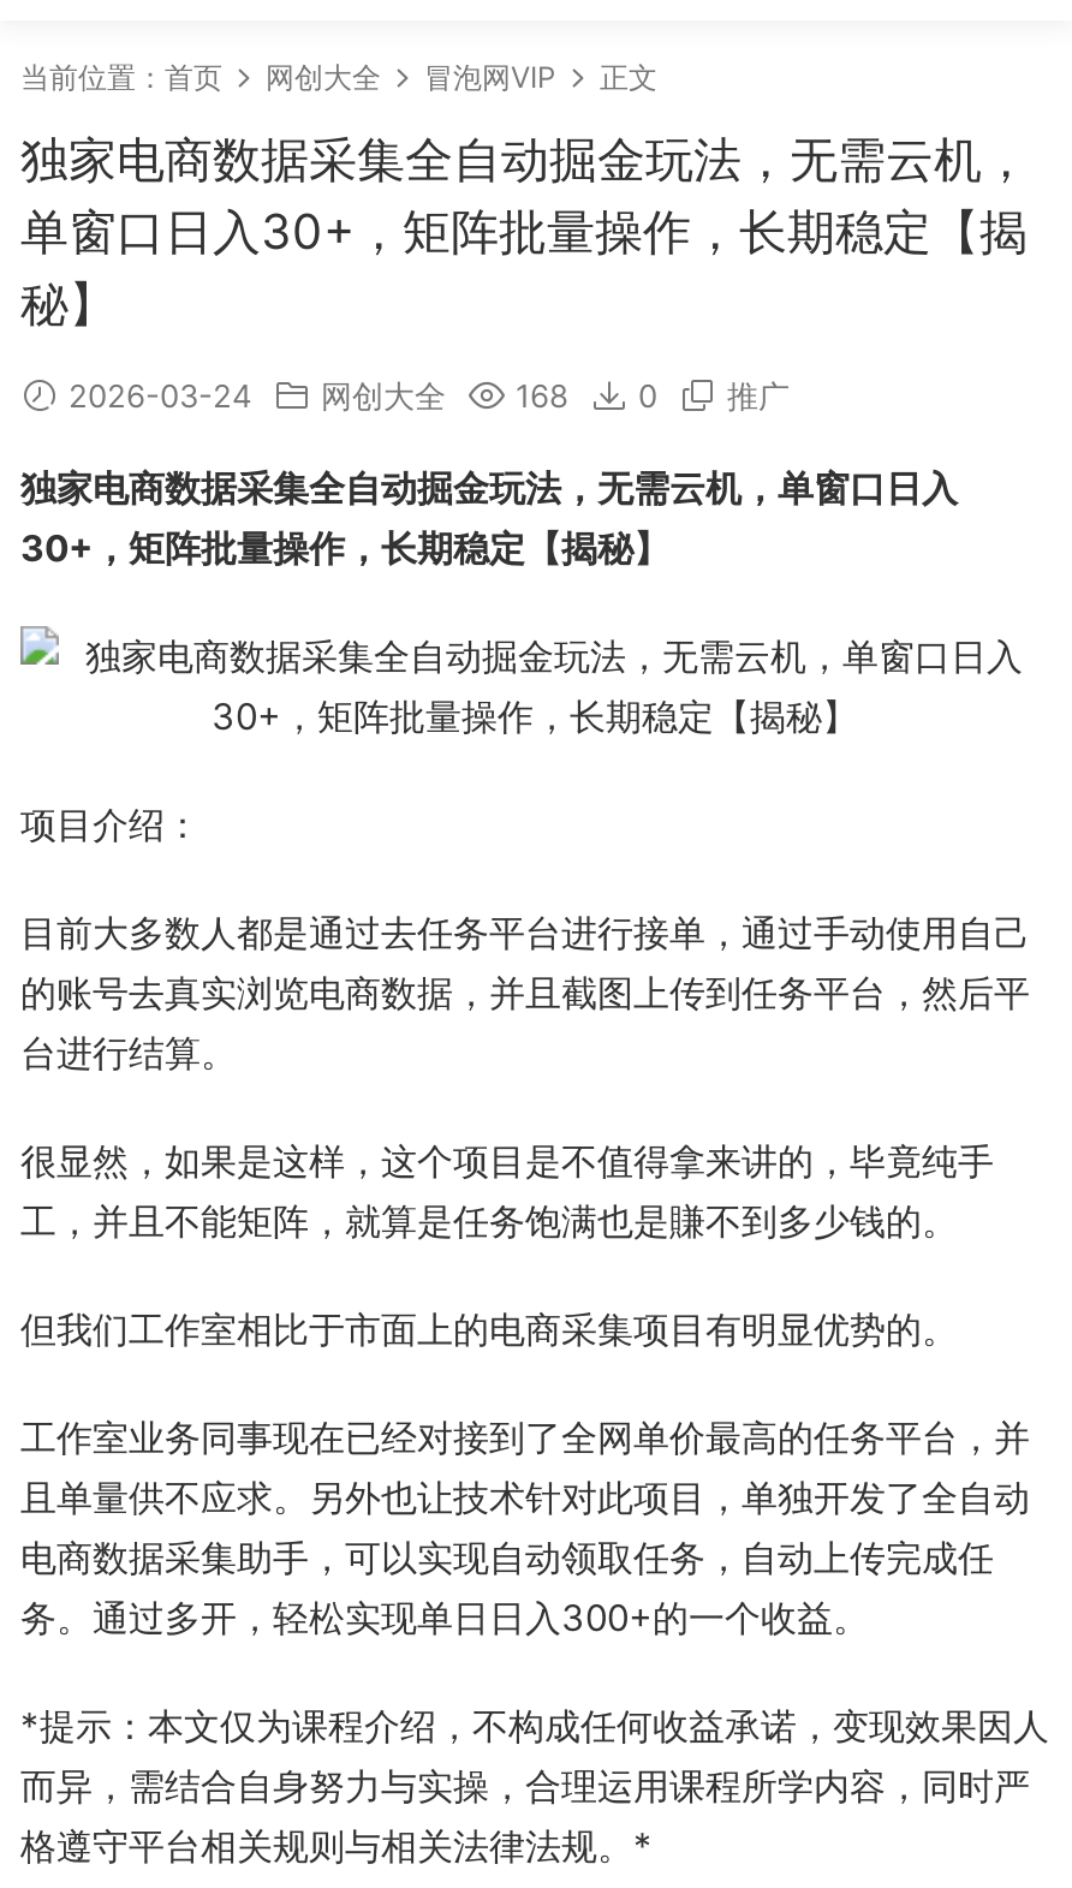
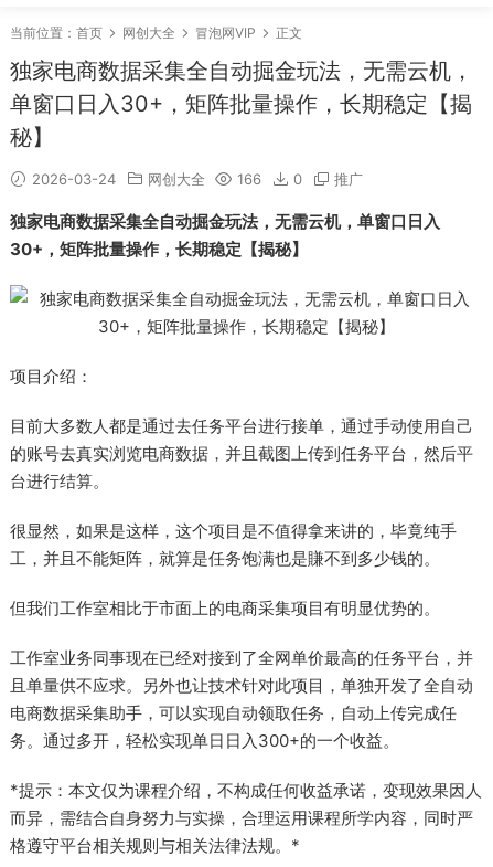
[59,376,790,415] 2026-03-24 网创大全 168 0 推广 -> [28,170,363,188] 2026-03-24 网创大全 166 0 推广

